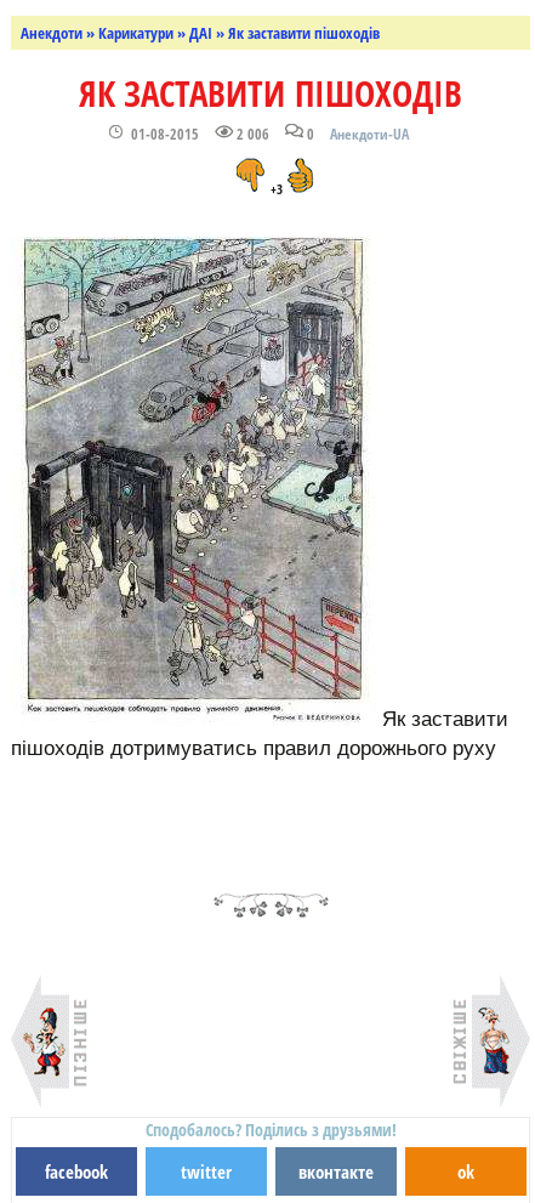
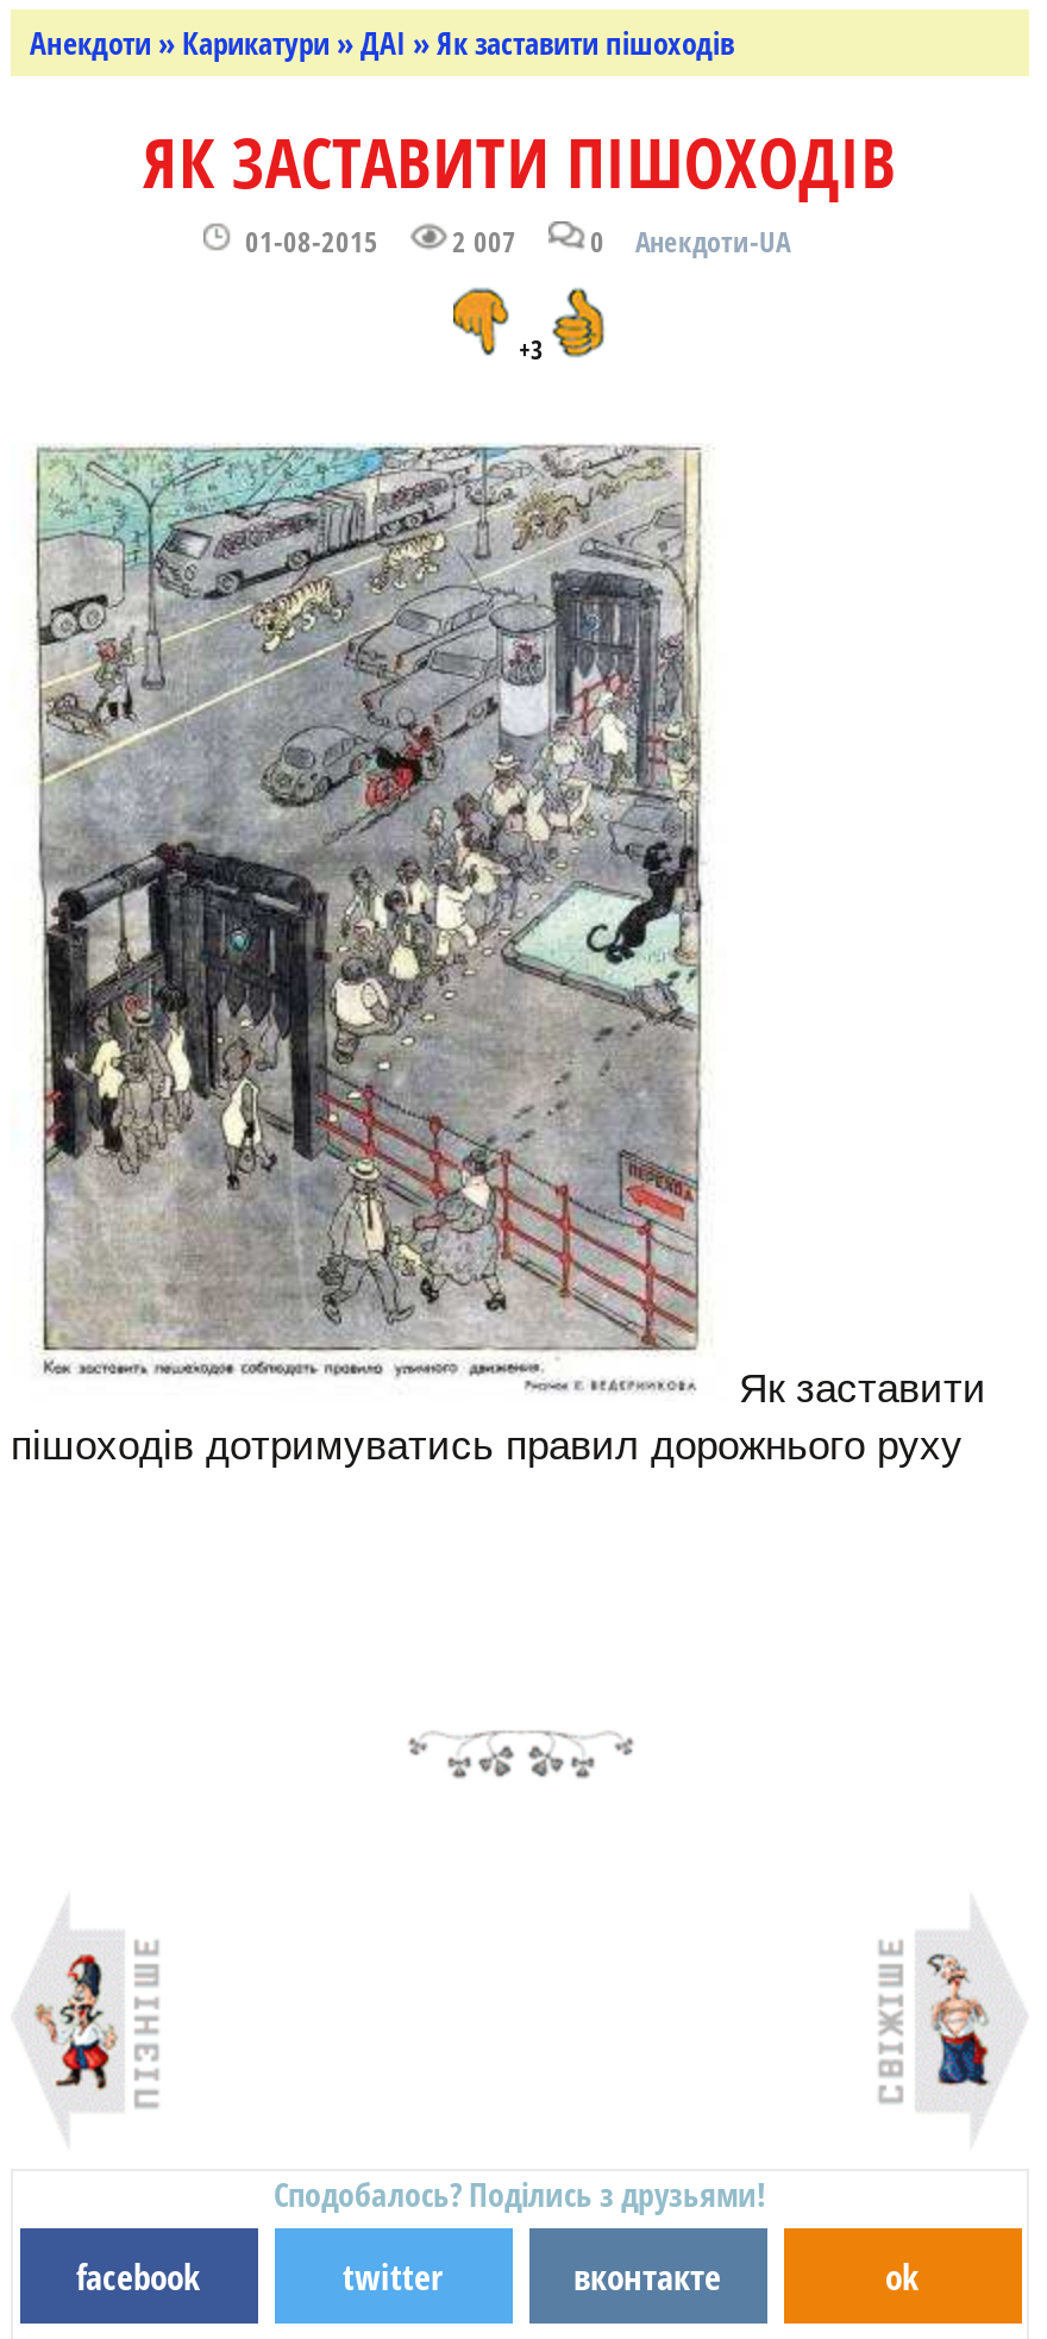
[236,124,269,144] 2 006 -> [452,221,516,262] 2 007

